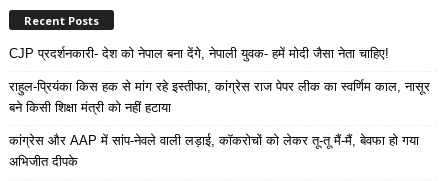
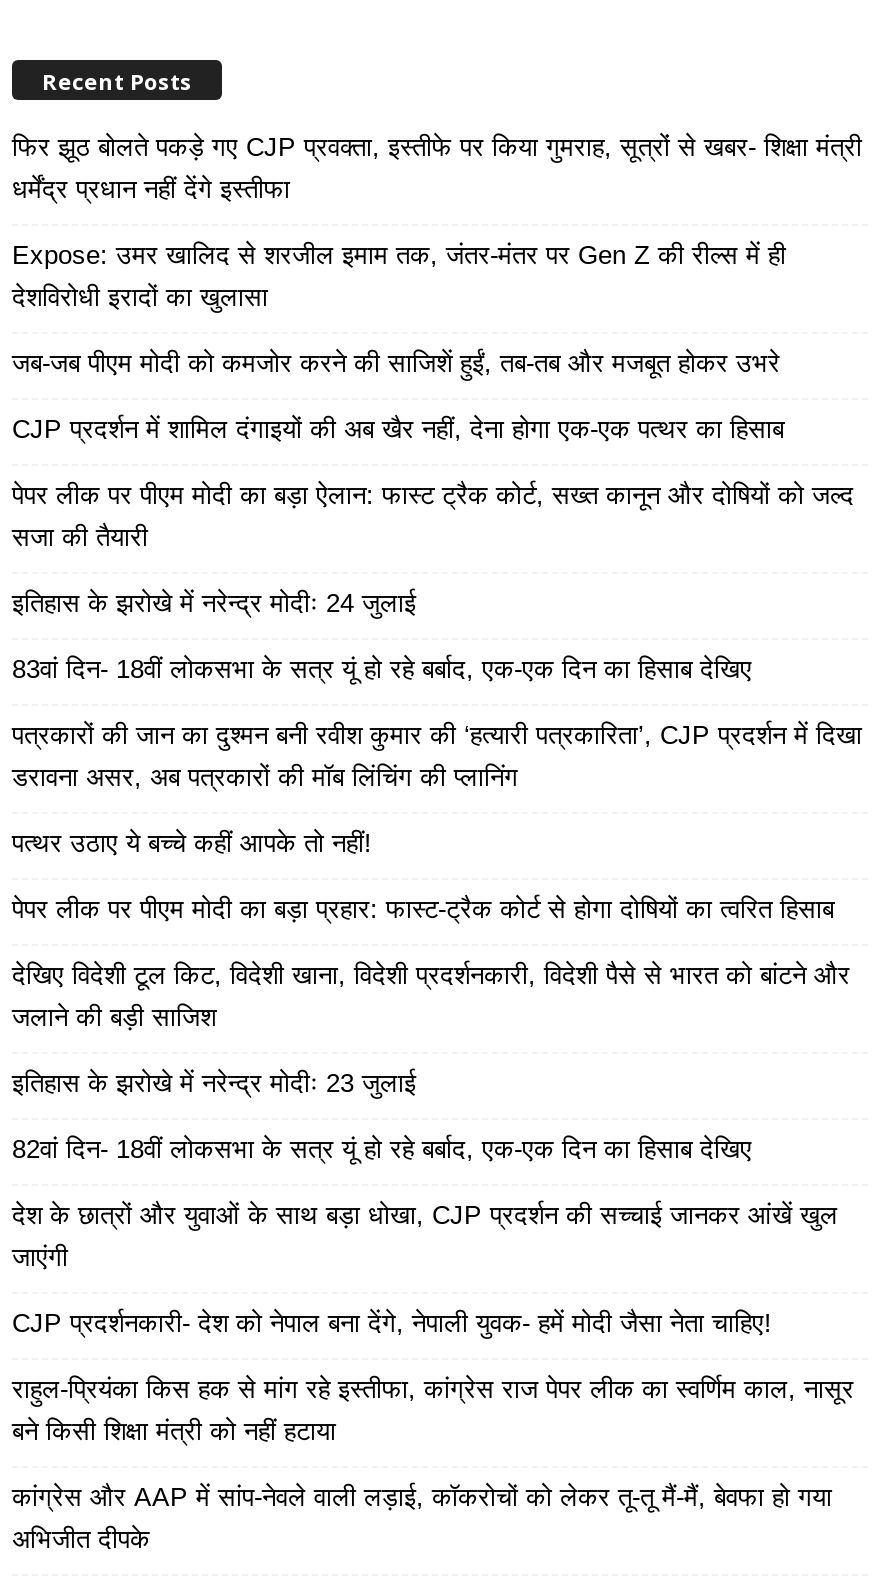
none -> [12,132,862,1272] फिर झूठ बोलते पकड़े गए CJP प्रवक्ता, इस्तीफे पर किया गुमराह, सूत्रोंं से खबर- शिक्षा मंत्री | धर्मेंद्र प्रधान नहीं देंगे इस्तीफा | Expose: उमर खालिद से शरजील इमाम तक, जंतर-मंतर पर Gen Z की रील्स में ही | देशविरोधी इरादों का खुलासा | जब-जब पीएम मोदी को कमजोर करने की साजिशें हुईं, तब-तब और मजबूत होकर उभरे | CJP प्रदर्शन में शामिल दंगाइयों की अब खैर नहीं, देना होगा एक-एक पत्थर का हिसाब | पेपर लीक पर पीएम मोदी का बड़ा ऐलान: फास्ट ट्रैक कोर्ट, सख्त कानून और दोषियों को जल्द | सजा की तैयारी | इतिहास के झरोखे में नरेन्द्र मोदीः 24 जुलाई | 83वां दिन- 18वीं लोकसभा के सत्र यूं हो रहे बर्बाद, एक-एक दिन का हिसाब देखिए | पत्रकारों की जान का दुश्मन बनी रवीश कुमार की ‘हत्यारी पत्रकारिता’, CJP प्रदर्शन में दिखा | डरावना असर, अब पत्रकारों की मॉब लिंचिंग की प्लानिंग | पत्थर उठाए ये बच्चे कहीं आपके तो नहीं! | पेपर लीक पर पीएम मोदी का बड़ा प्रहार: फास्ट-ट्रैक कोर्ट से होगा दोषियों का त्वरित हिसाब | देखिए विदेशी टूल किट, विदेशी खाना, विदेशी प्रदर्शनकारी, विदेशी पैसे से भारत को बांटने और | जलाने की बड़ी साजिश | इतिहास के झरोखे में नरेन्द्र मोदीः 23 जुलाई | 82वां दिन- 18वीं लोकसभा के सत्र यूं हो रहे बर्बाद, एक-एक दिन का हिसाब देखिए | देश के छात्रों और युवाओं के साथ बड़ा धोखा, CJP प्रदर्शन की सच्चाई जानकर आंखें खुल | जाएंगी

